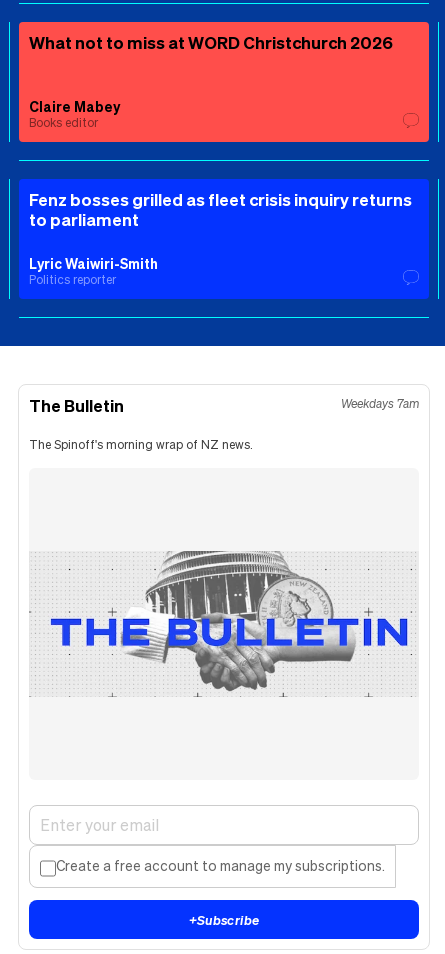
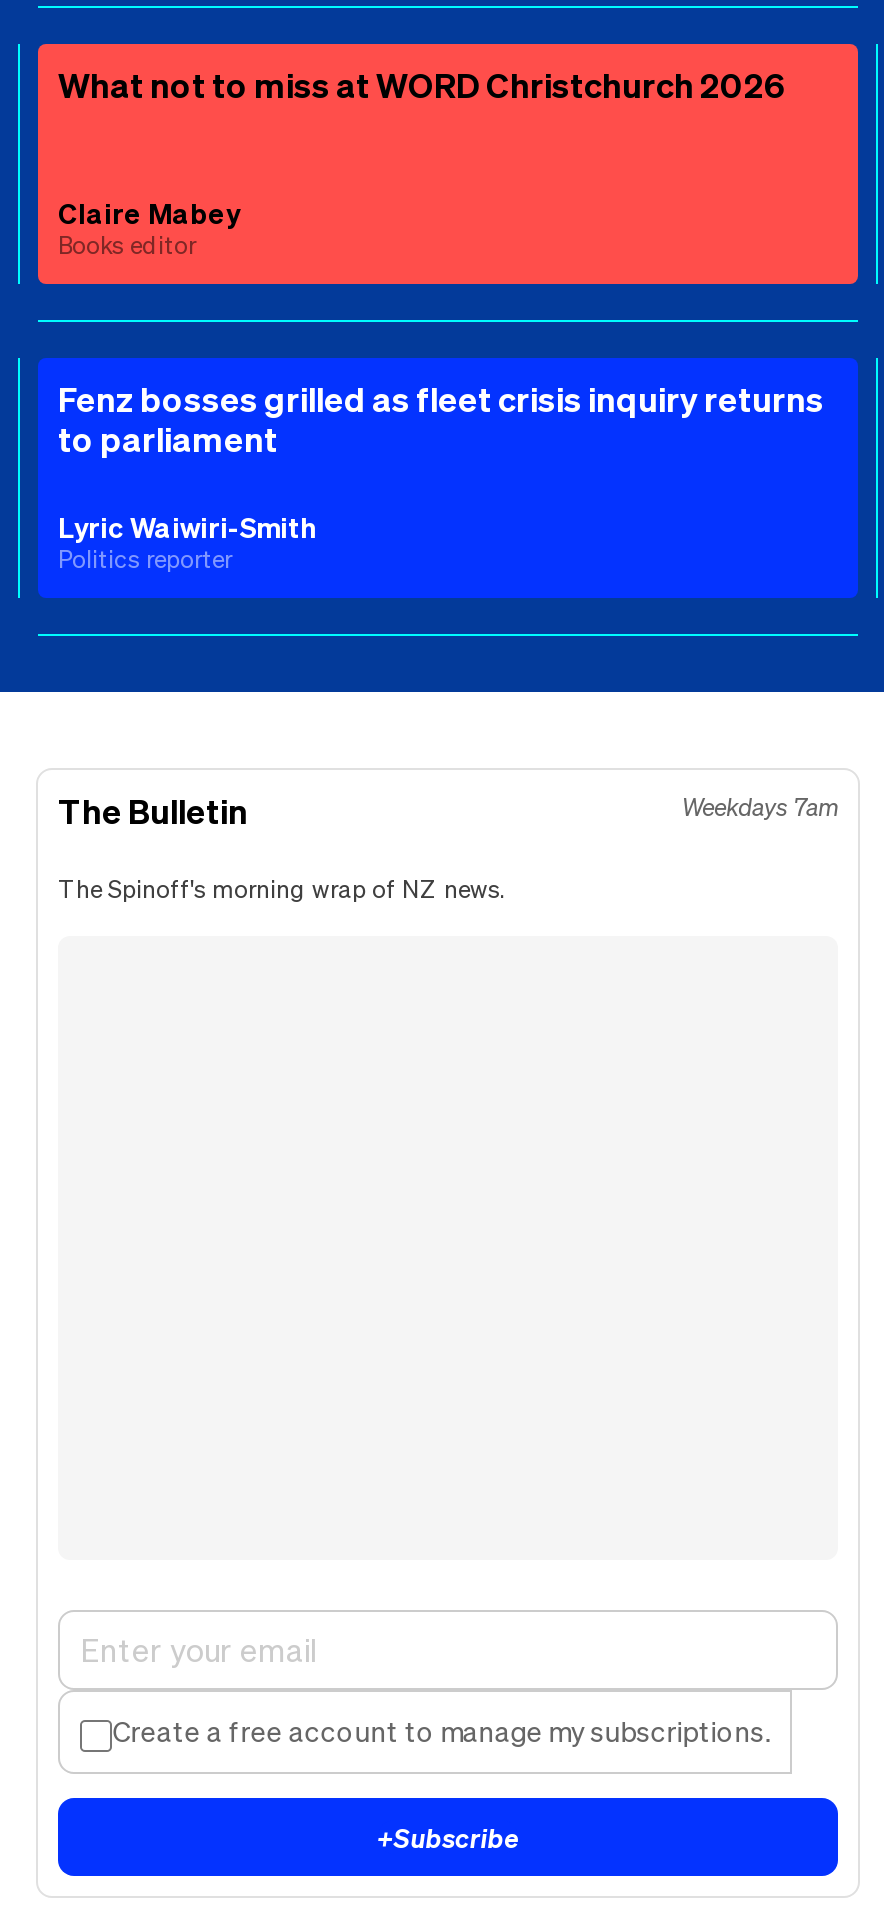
[49,550,413,698] [image] -> none

